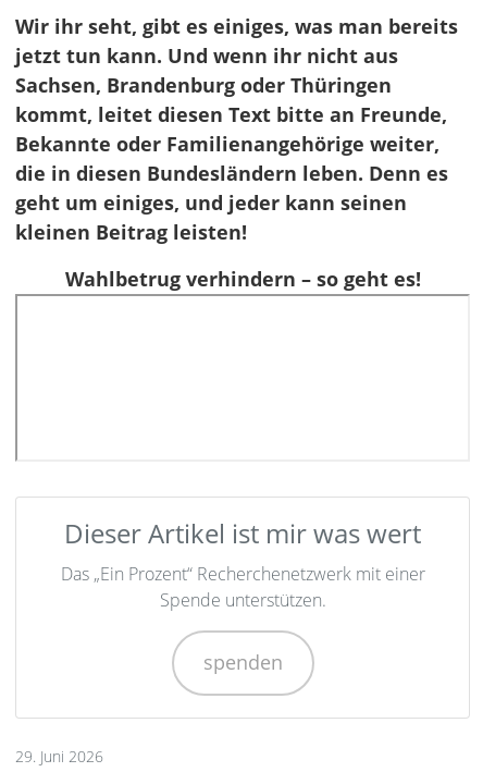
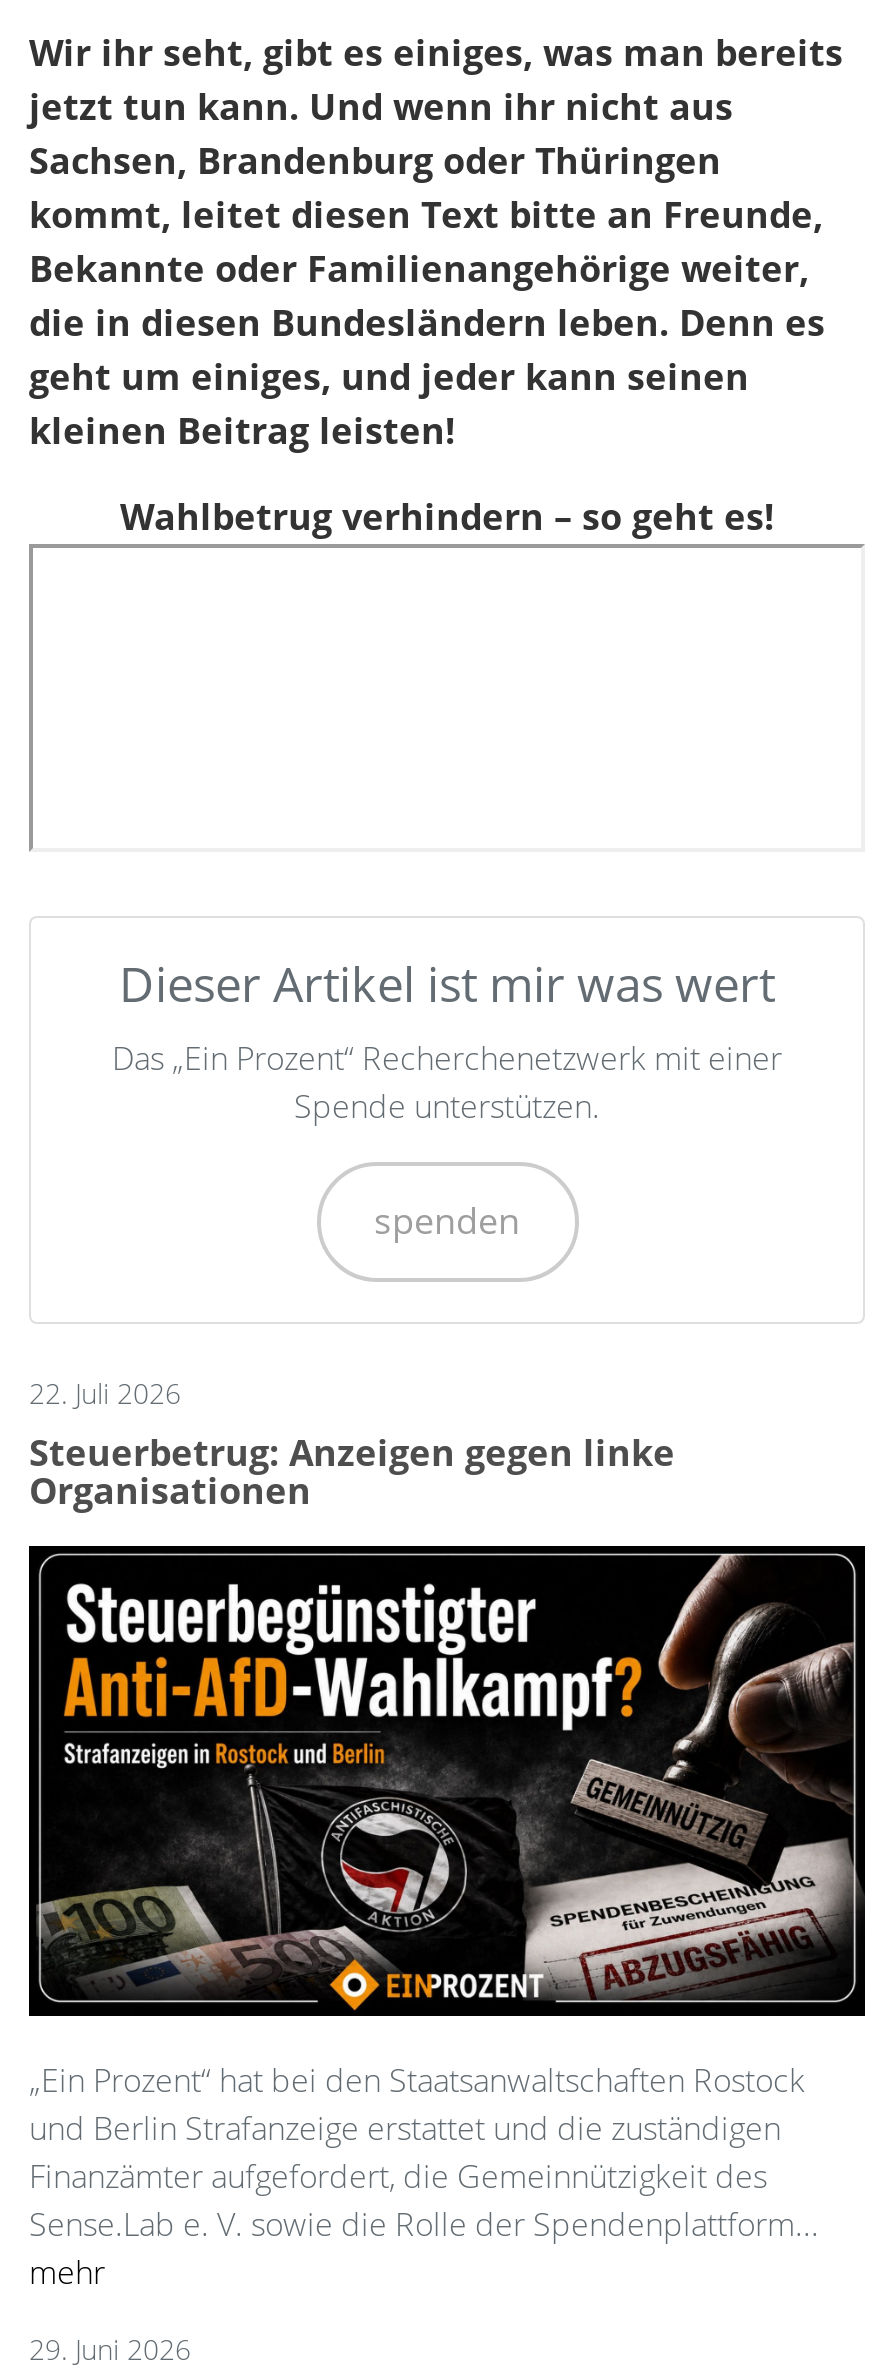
none -> [27,1544,867,2295] [image] | „Ein Prozent“ hat bei den Staatsanwaltschaften Rostock | und Berlin Strafanzeige erstattet und die zuständigen | Finanzämter aufgefordert, die Gemeinnützigkeit des | Sense.Lab e. V. sowie die Rolle der Spendenplattform... | mehr
none -> [29,1375,675,1515] 22. Juli 2026 | Steuerbetrug: Anzeigen gegen linke | Organisationen

